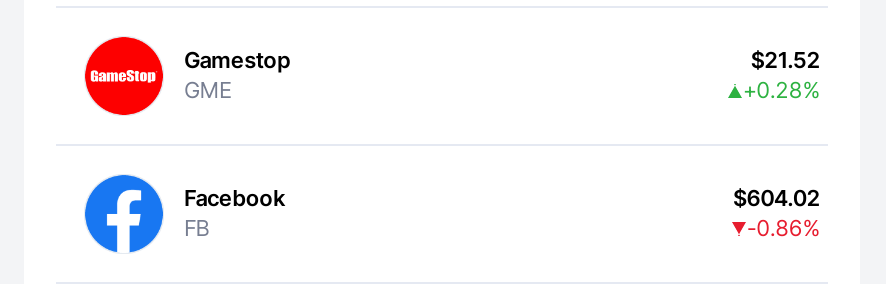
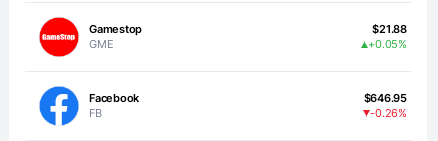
[751,47,820,75] $21.52 -> [372,22,407,36] $21.88
[743,77,820,105] +0.28% -> [368,37,407,51] +0.05%
[733,185,820,213] $604.02 -> [363,91,407,105] $646.95
[747,215,820,243] -0.86% -> [370,106,407,120] -0.26%

